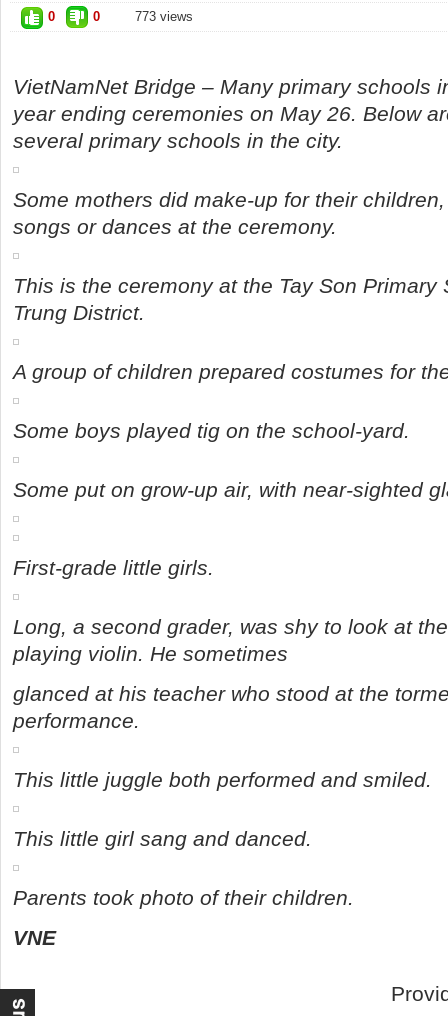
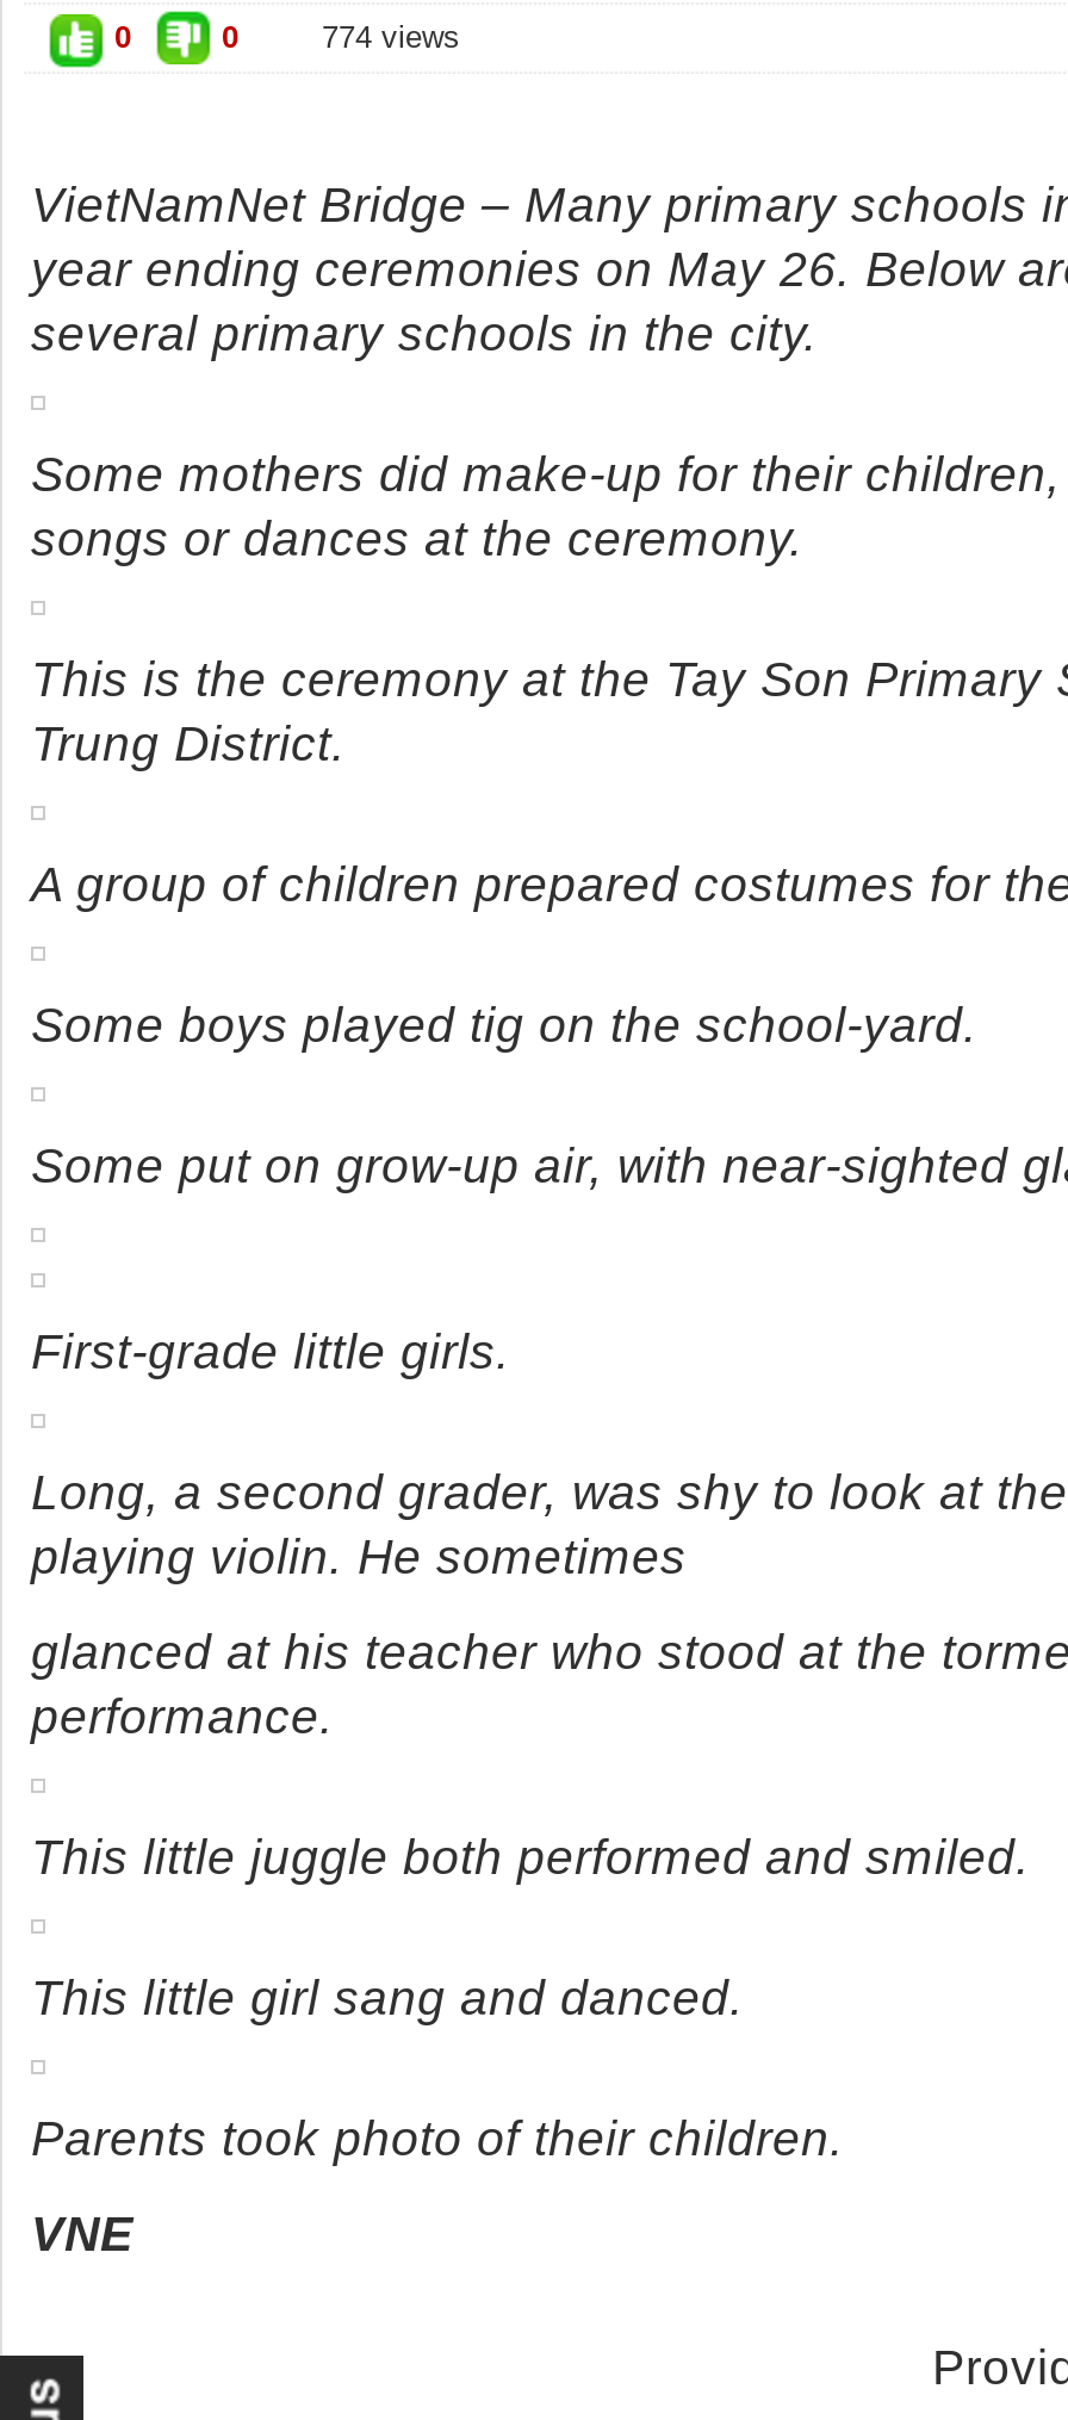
[135,9,193,24] 773 views -> [322,19,460,55] 774 views

